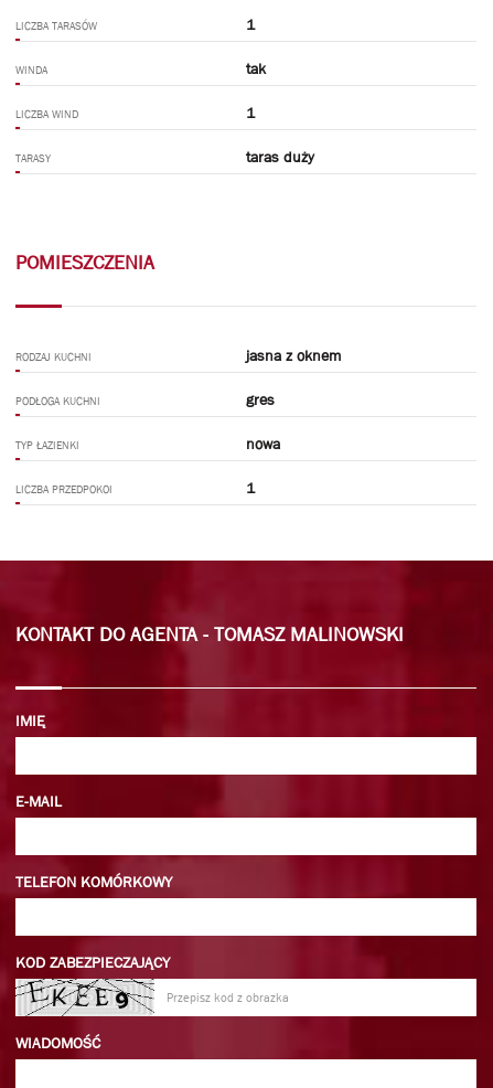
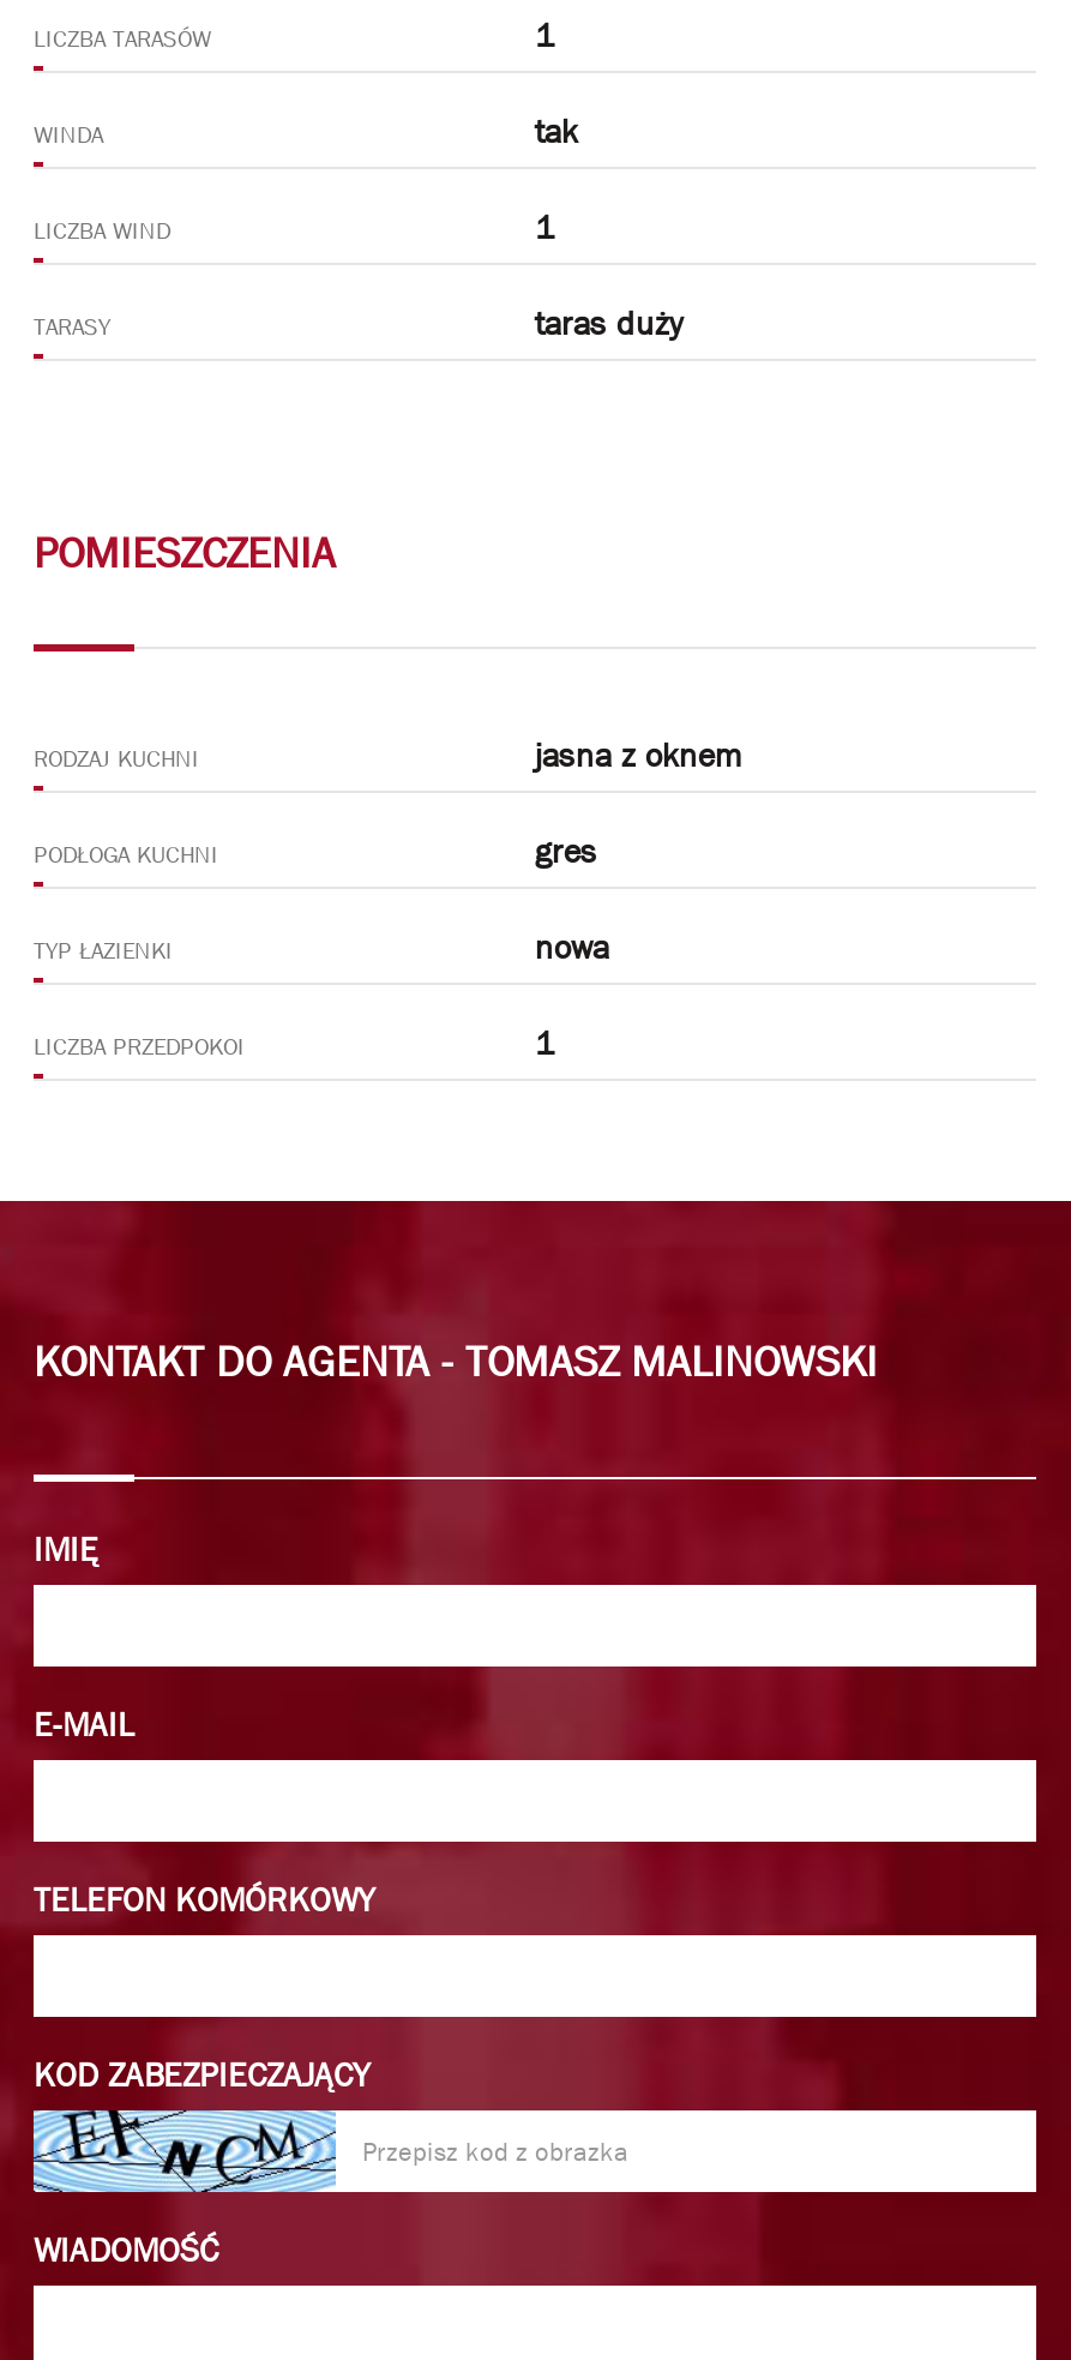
[14,978,154,1017] [image] -> [31,2108,336,2194] [image]

